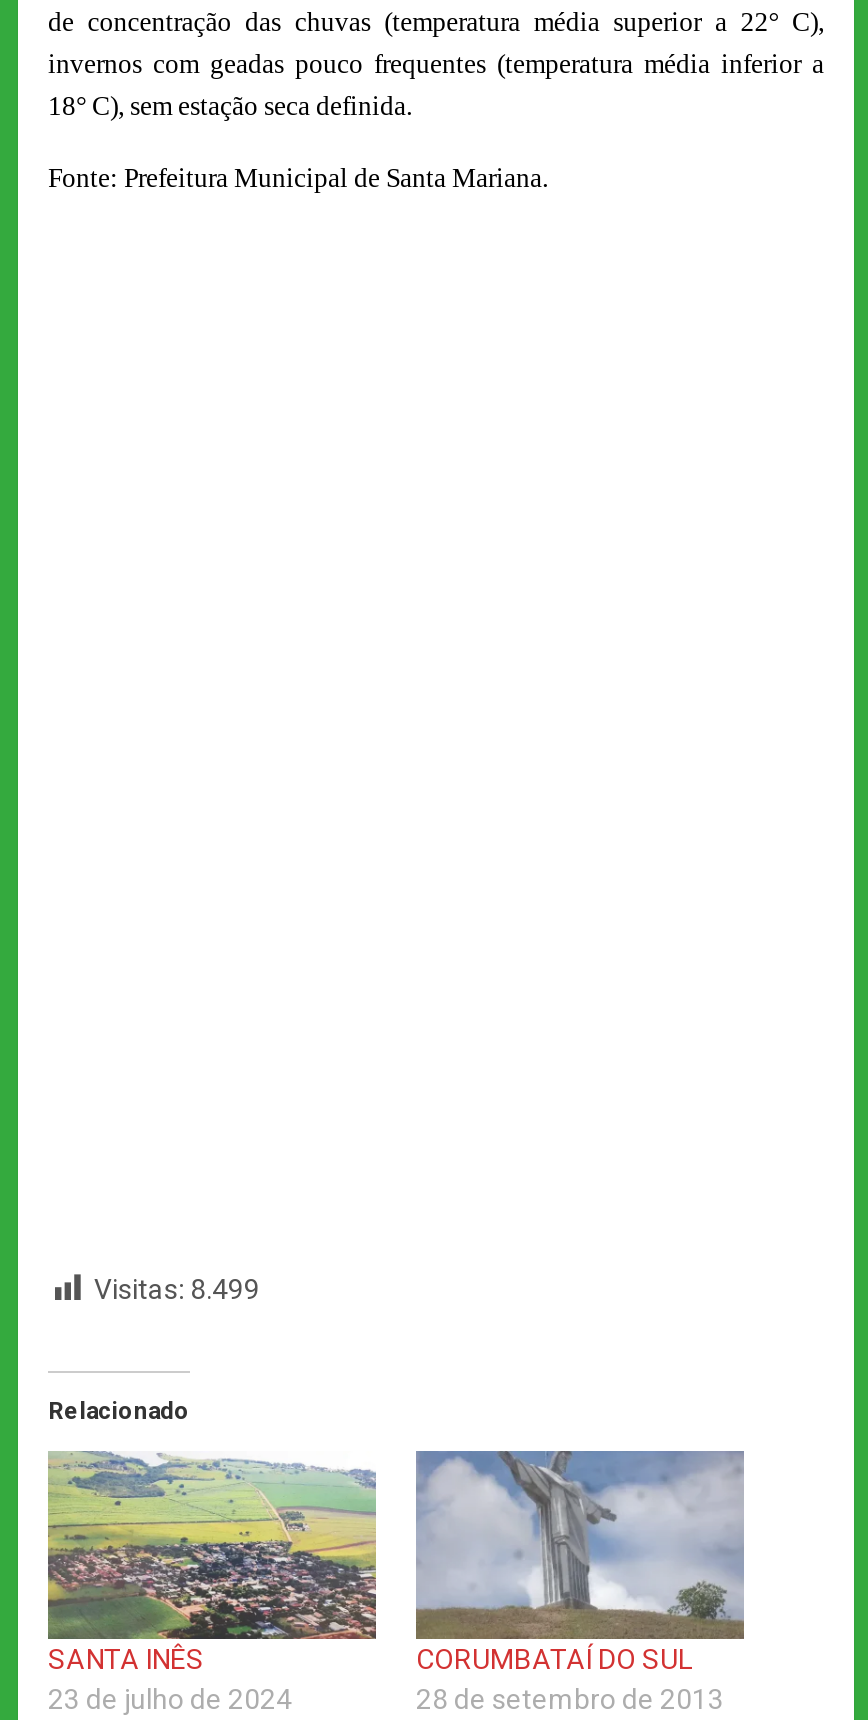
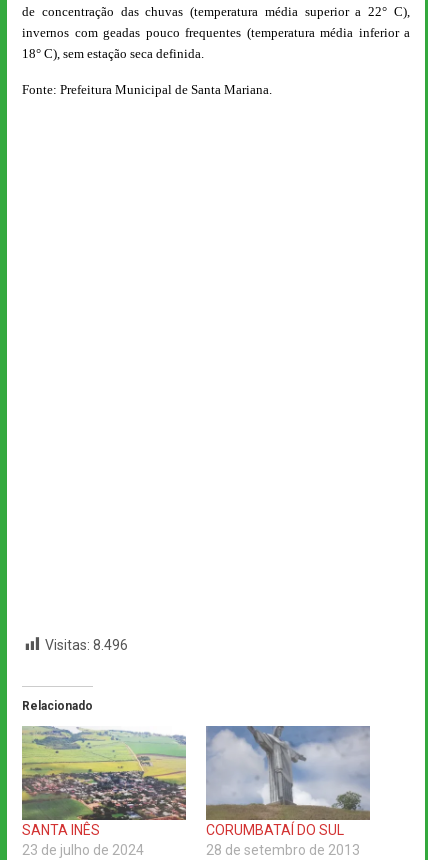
[94,1273,260,1305] Visitas: 8.499 -> [45,636,128,652] Visitas: 8.496

